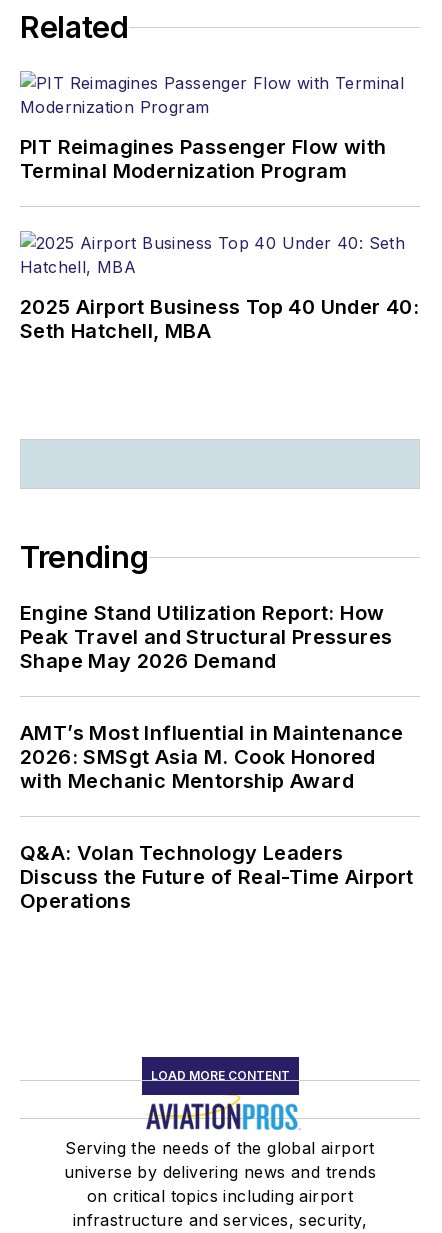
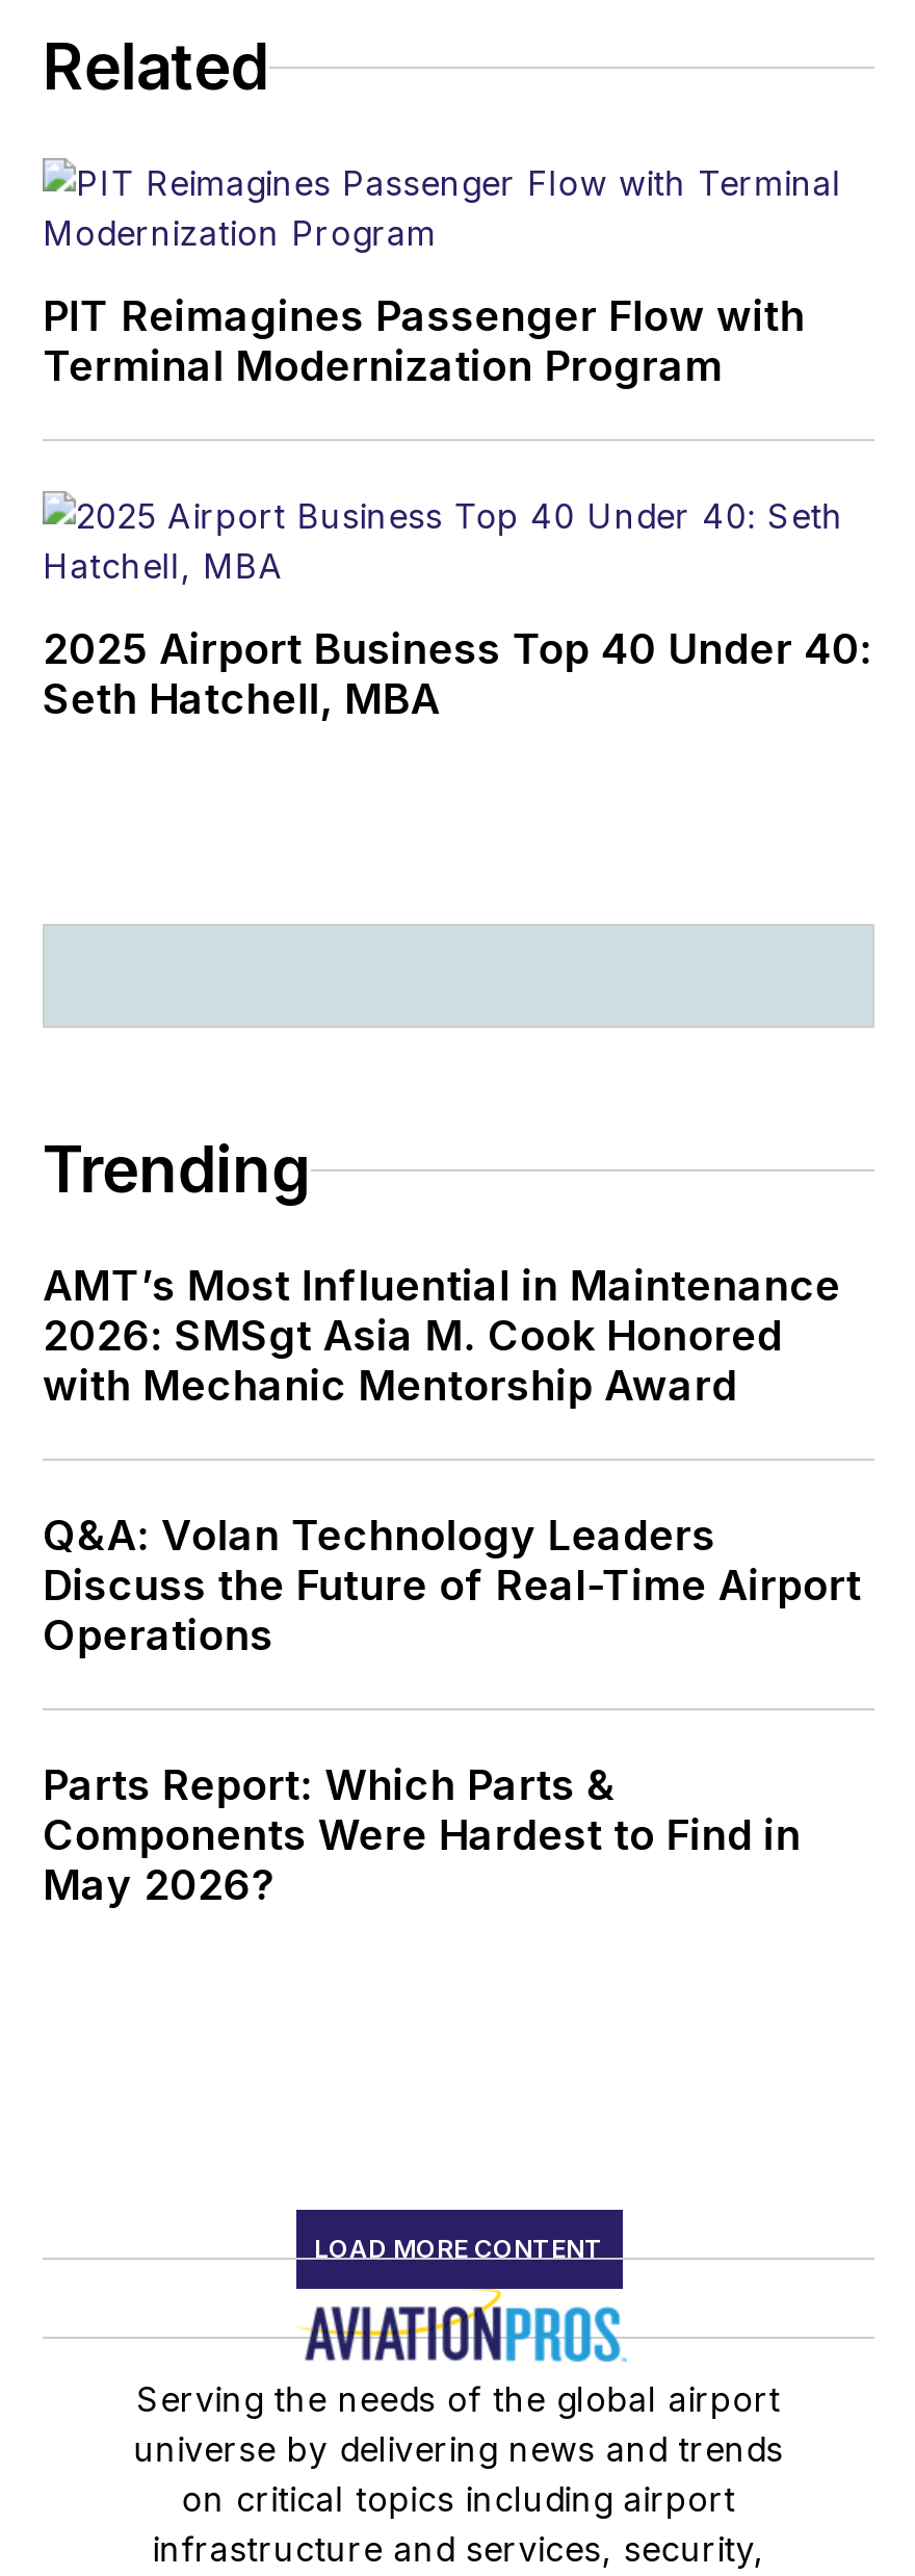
[20,601,392,673] Engine Stand Utilization Report: How | Peak Travel and Structural Pressures | Shape May 2026 Demand -> none
moved [20,721,416,913] -> [43,1262,865,1661]: AMT’s Most Influential in Maintenance | 2026: SMSgt Asia M. Cook Honored | with Mechanic Mentorship Award | Q&A: Volan Technology Leaders | Discuss the Future of Real-Time Airport | Operations
none -> [43,1761,801,1911] Parts Report: Which Parts & | Components Were Hardest to Find in | May 2026?

